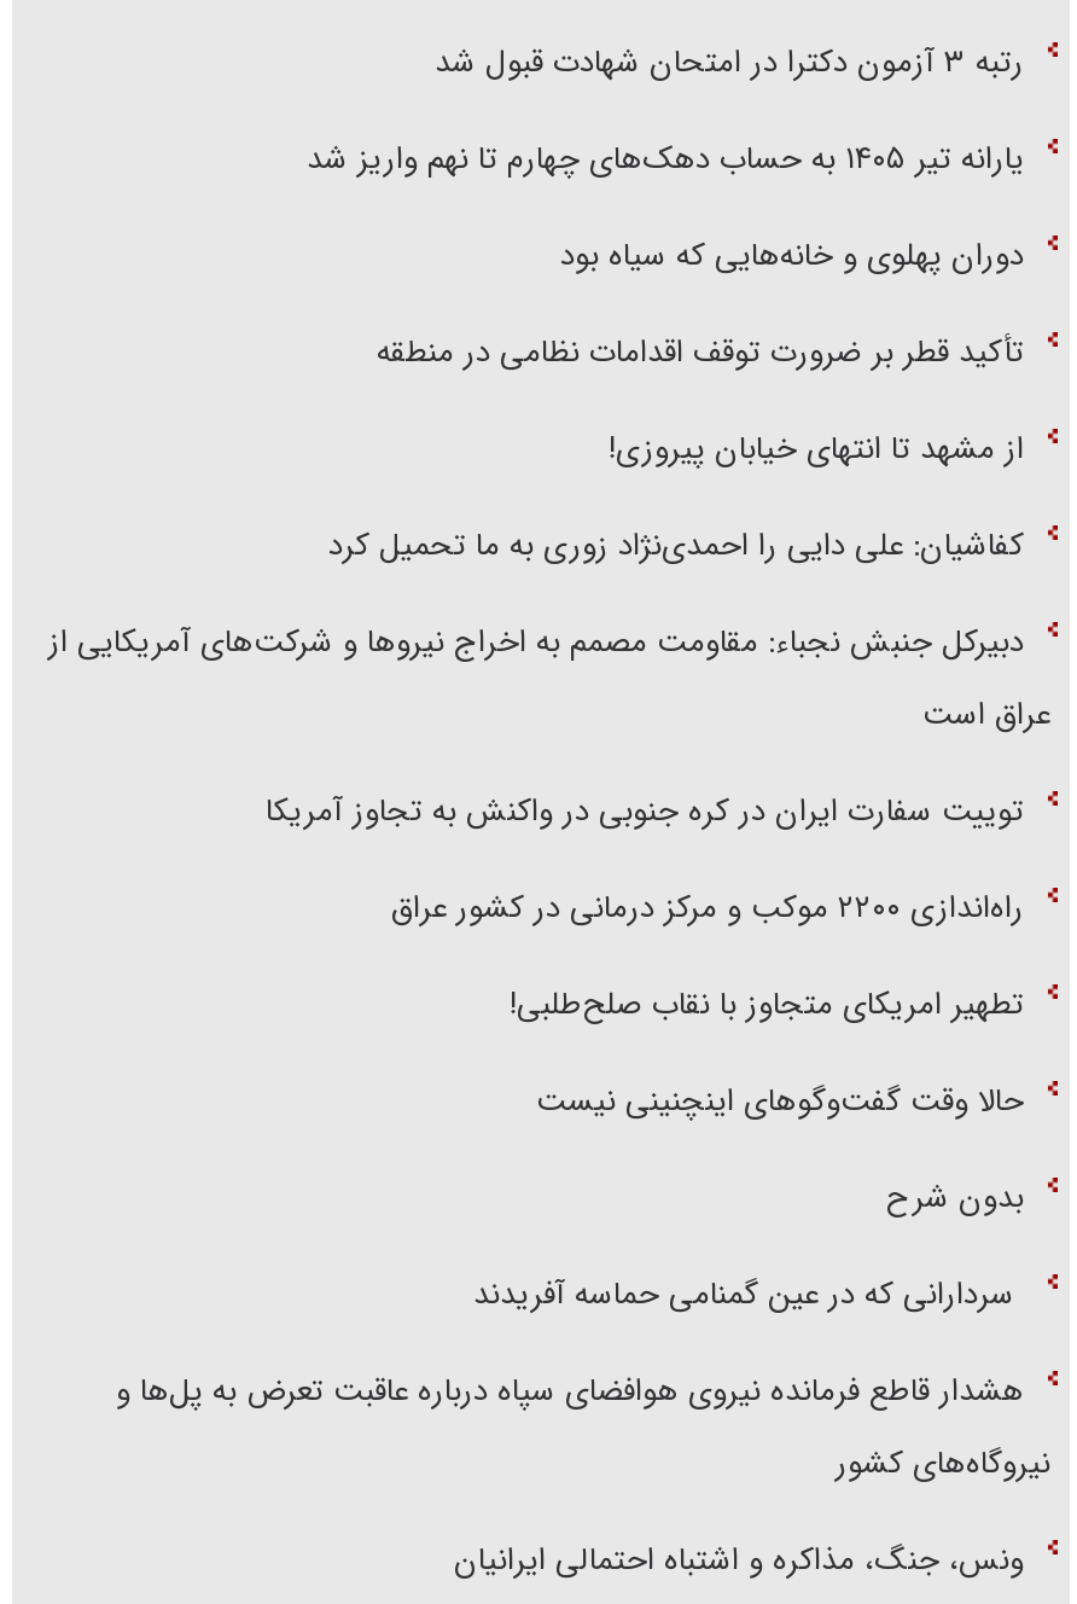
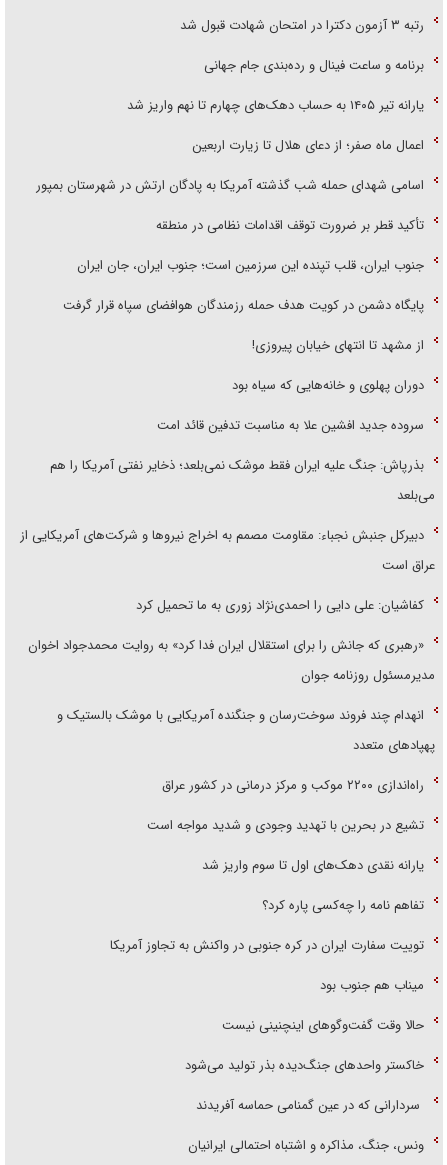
none -> [204,55,424,76] برنامه و ساعت فینال و رده‌بندی جام جهانی
none -> [36,135,424,196] اعمال ماه صفر؛ از دعای هلال تا زیارت اربعین | اسامی شهدای حمله شب گذشته آمریکا به پادگان ارتش در شهرستان بمپور
moved [551,231,1024,282] -> [228,375,424,396]: دوران پهلوی و خانه‌هایی که سیاه بود
none -> [63,255,424,316] جنوب ایران، قلب تپنده این سرزمین است؛ جنوب ایران، جان ایران | پایگاه دشمن در کویت هدف حمله رزمندگان هوافضای سپاه قرار گرفت
none -> [50,415,435,506] سروده جدید افشین علا به مناسبت تدفین قائد امت | بذرپاش: جنگ علیه ایران فقط موشک نمی‌بلعد؛ ذخایر نفتی آمریکا را هم | می‌بلعد
moved [328,521,1024,572] -> [136,595,424,616]: کفاشیان: علی دایی را احمدی‌نژاد زوری به ما تحمیل کرد
none -> [28,635,435,756] «رهبری که جانش را برای استقلال ایران فدا کرد» به روایت محمد‌جواد اخوان | مدیرمسئول روزنامه جوان | انهدام چند فروند سوخت‌رسان و جنگنده آمریکایی با موشک بالستیک و | پهپاد‌های متعدد
moved [266,787,1024,837] -> [110,935,424,956]: توییت سفارت ایران در کره جنوبی در واکنش به تجاوز آمریکا
[510,980,1024,1031] تطهیر امریکای متجاوز با نقاب صلح‌طلبی! -> [147,815,424,996] تشیع در بحرین با تهدید وجودی و شدید مواجه است | یارانه نقدی دهک‌های اول تا سوم واریز شد | تفاهم نامه را چه‌کسی پاره کرد؟ | میناب هم جنوب بود
moved [536,1076,1024,1127] -> [222,1015,424,1036]: حالا وقت گفت‌و‌گو‌های اینچنینی نیست
[886,1173,1024,1224] بدون شرح -> [185,1055,424,1076] خاکستر واحد‌های جنگ‌دیده بذر تولید می‌شود
moved [464,1270,1024,1320] -> [192,1095,424,1116]: سردارانی که در عین گمنامی حماسه آفریدند
[116,1366,1050,1489] هشدار قاطع فرمانده نیروی هوافضای سپاه درباره عاقبت تعرض به پل‌ها و | نیروگاه‌های کشور -> none

